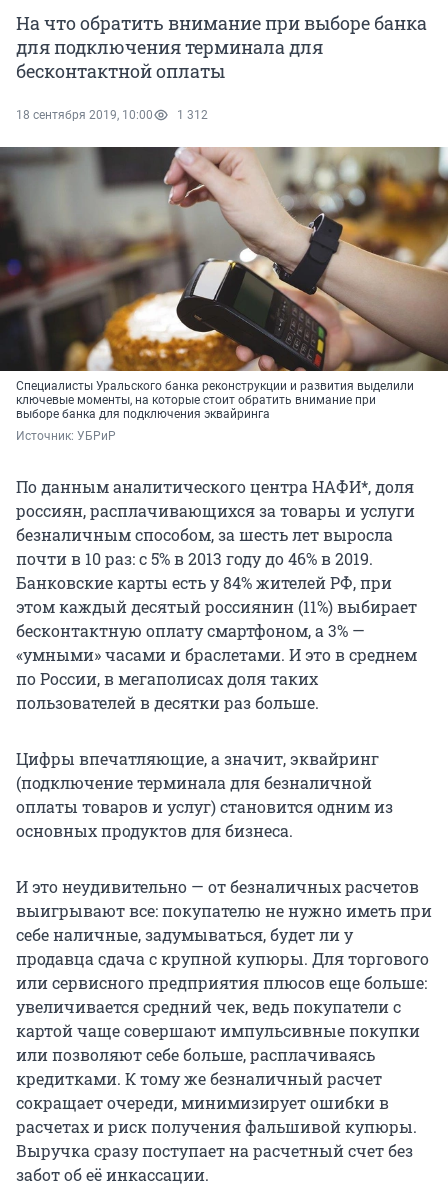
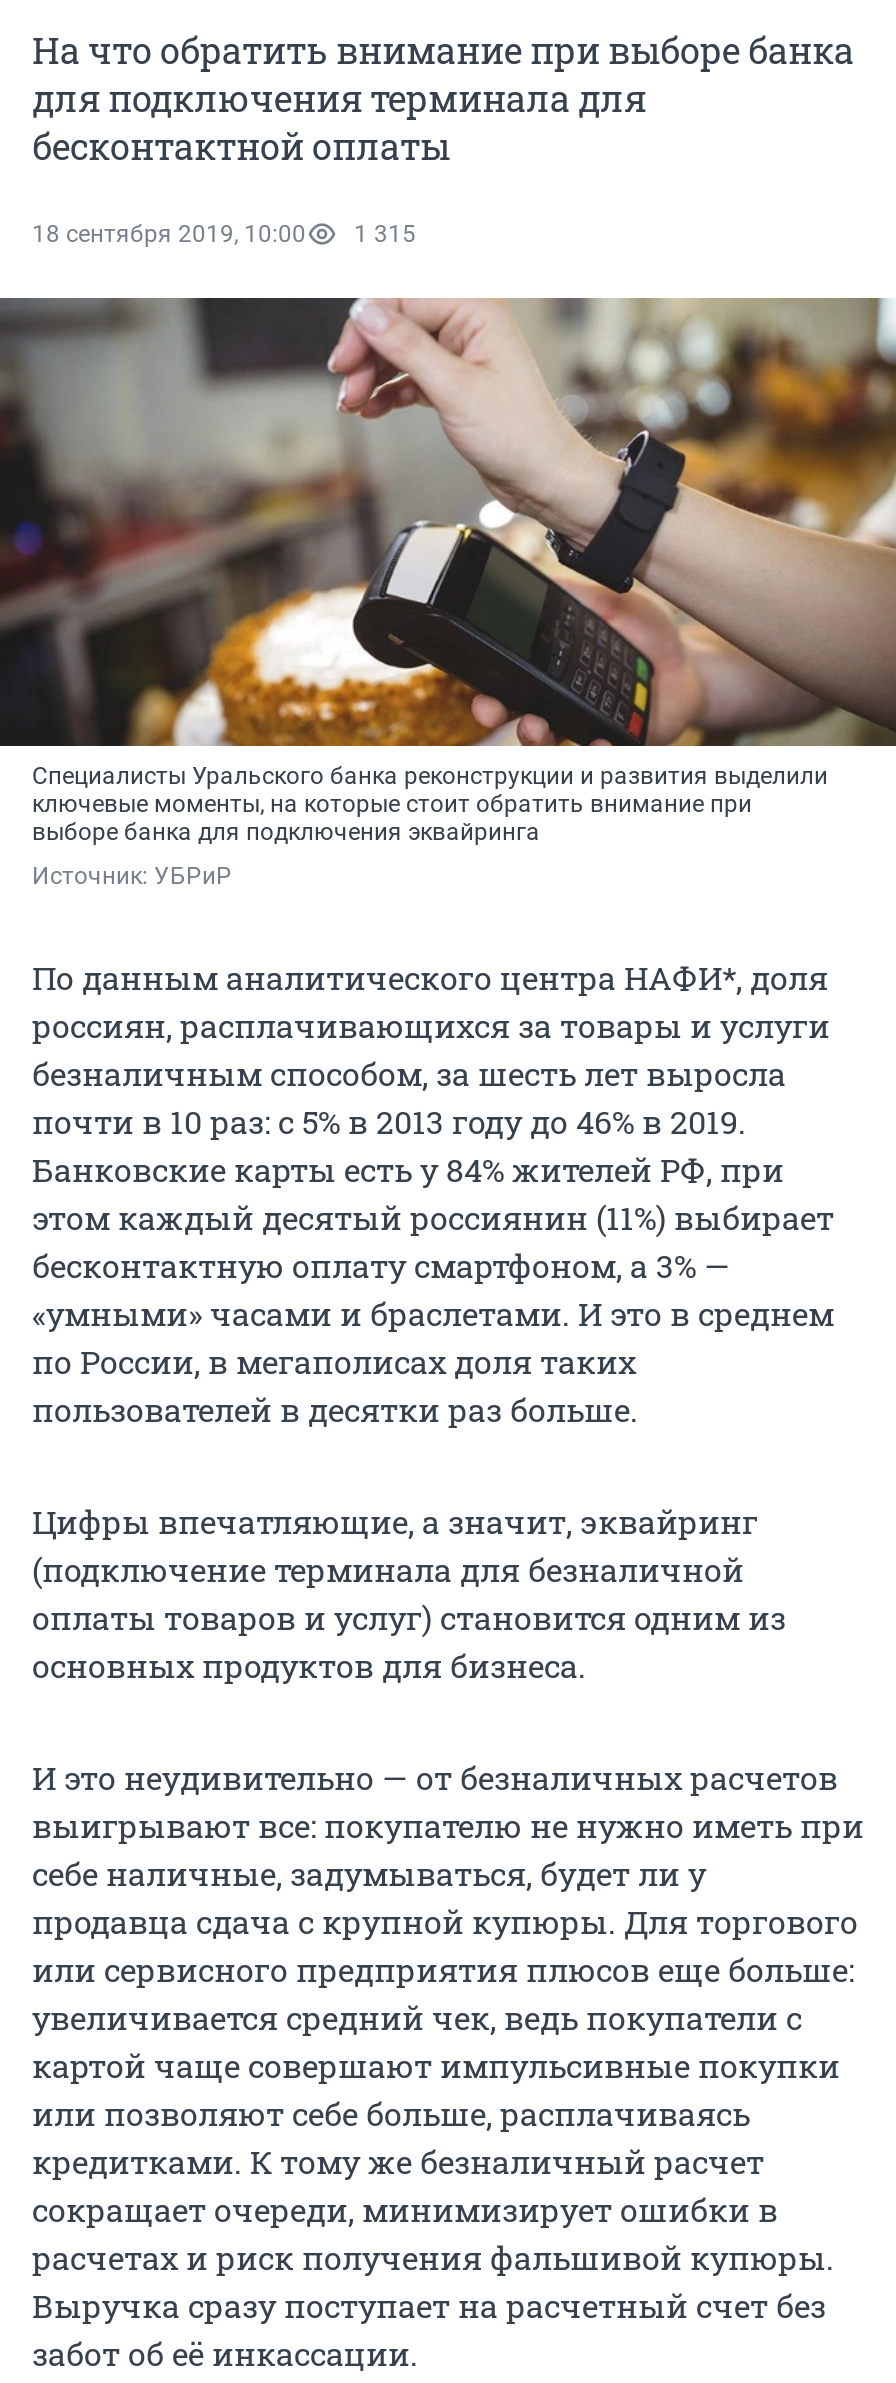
[16,108,208,122] 18 сентября 2019, 10:00 1 312 -> [32,220,416,248] 18 сентября 2019, 10:00 1 315

